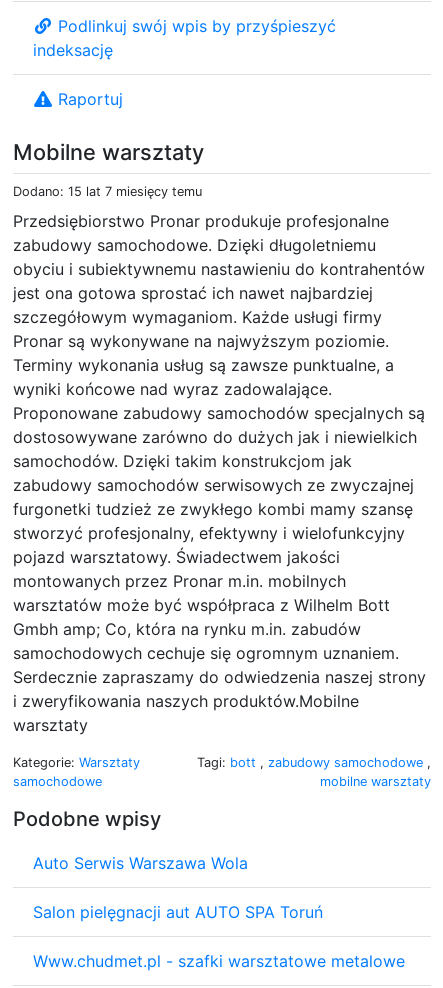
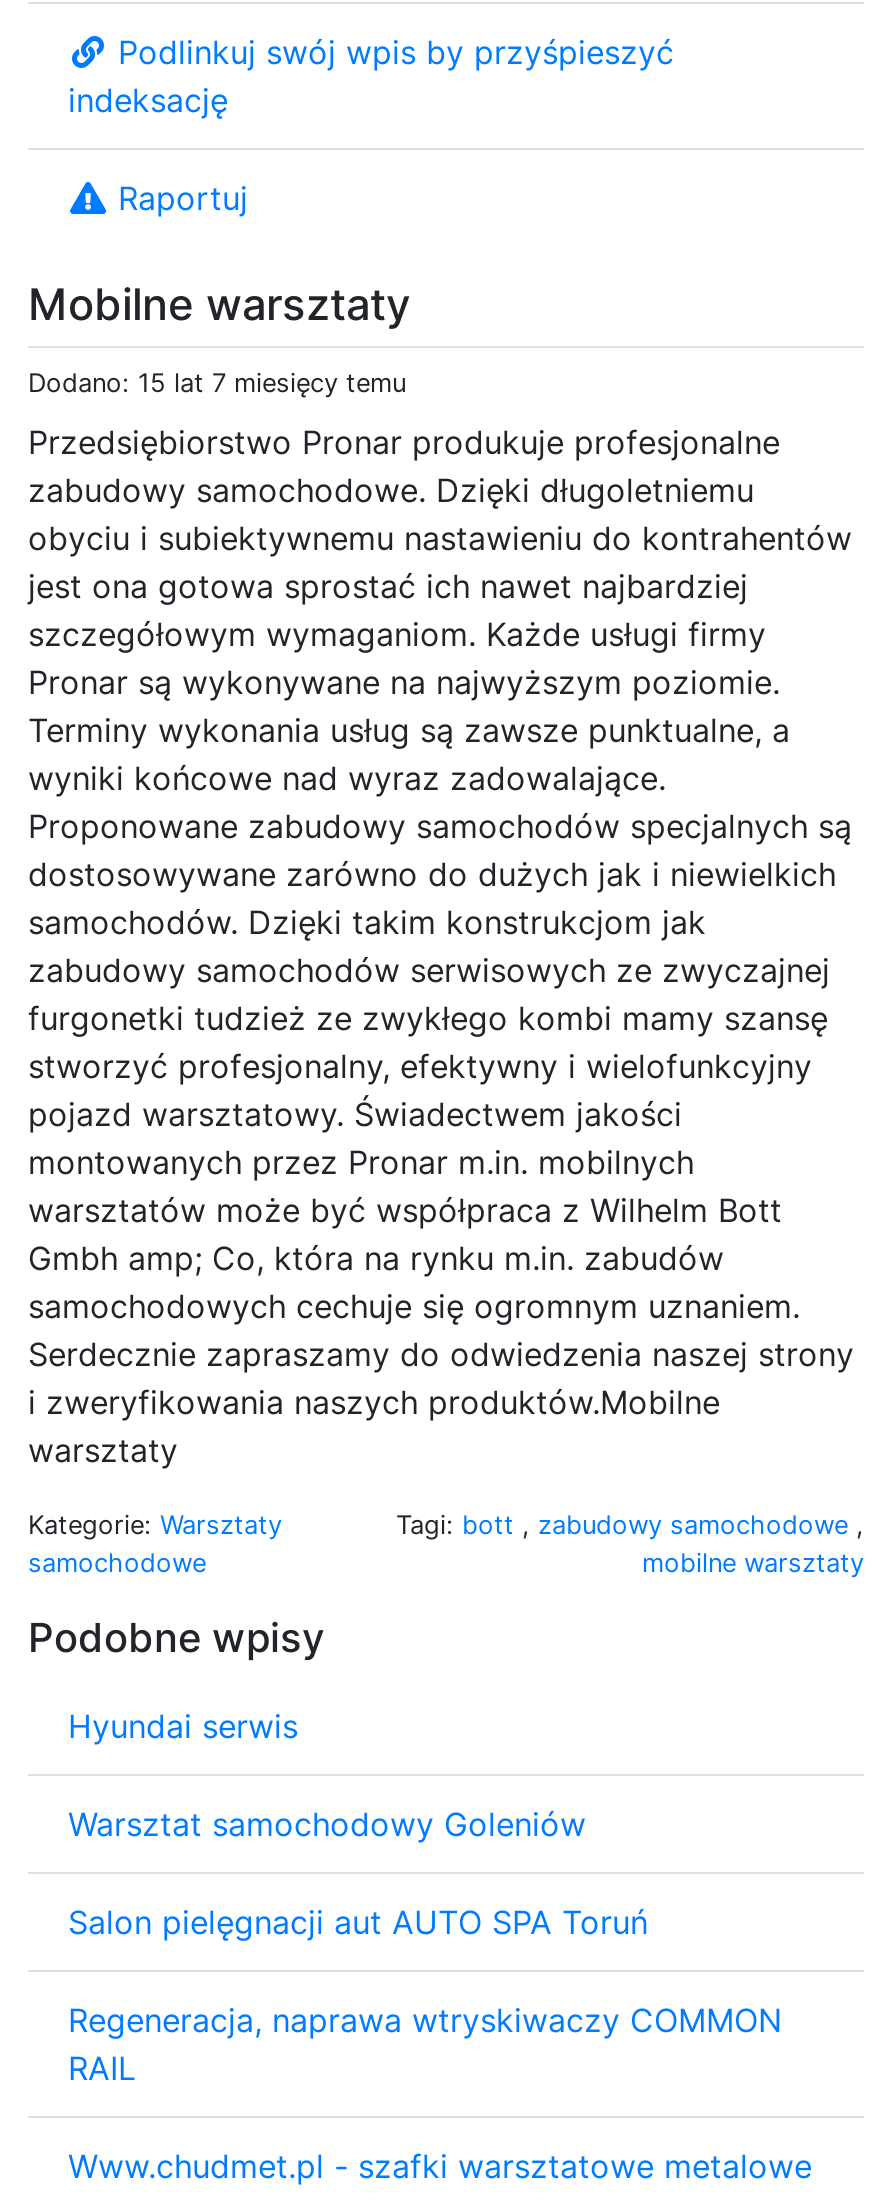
[33,853,248,873] Auto Serwis Warszawa Wola -> [68,1705,586,1843] Hyundai serwis | Warsztat samochodowy Goleniów
none -> [68,1999,782,2087] Regeneracja, naprawa wtryskiwaczy COMMON | RAIL

